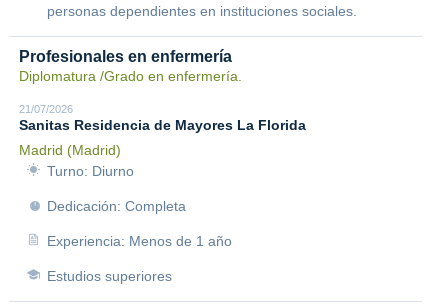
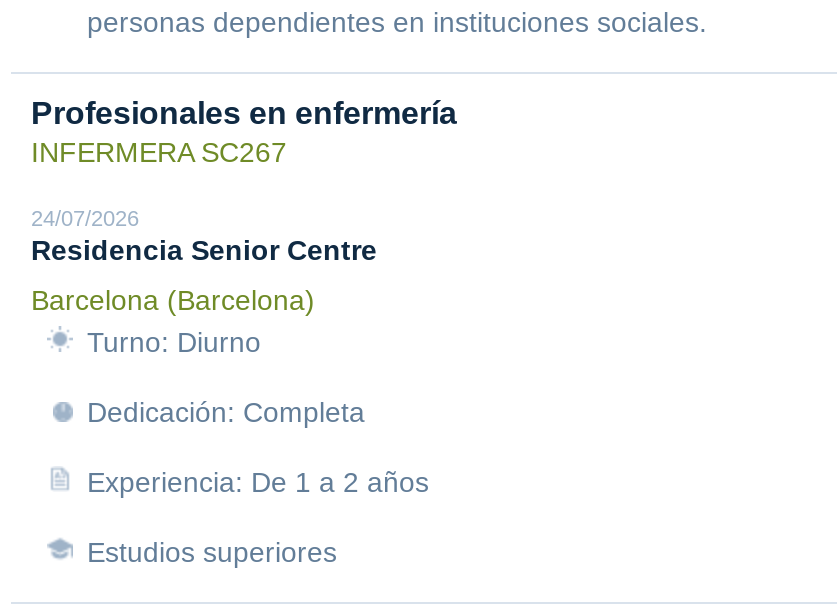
[19,68,242,84] Diplomatura /Grado en enfermería. -> [31,136,287,168] INFERMERA SC267
[19,103,306,133] 21/07/2026 | Sanitas Residencia de Mayores La Florida -> [31,206,377,266] 24/07/2026 | Residencia Senior Centre
[19,142,121,158] Madrid (Madrid) -> [31,284,315,316] Barcelona (Barcelona)
[47,233,232,249] Experiencia: Menos de 1 año -> [87,466,429,498] Experiencia: De 1 a 2 años

